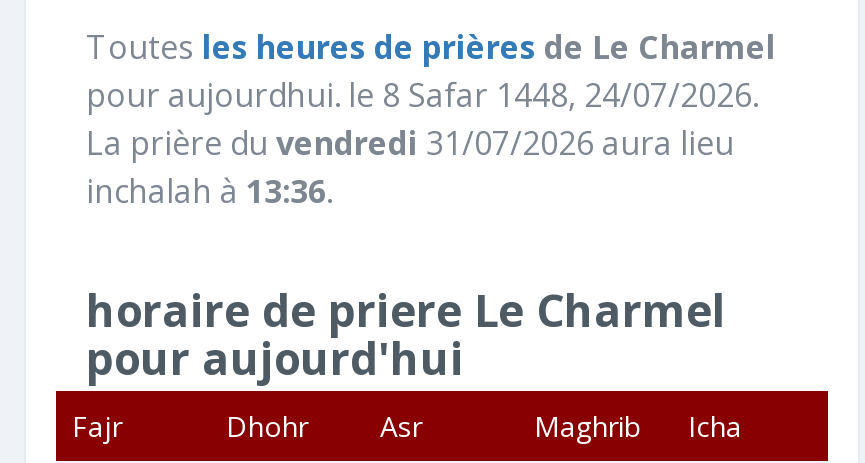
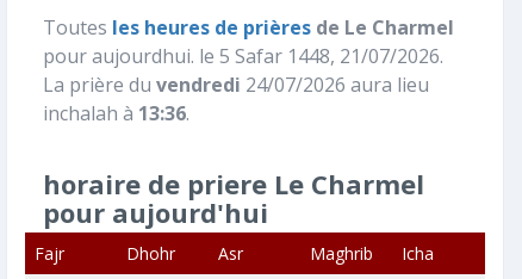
[86,73,758,117] pour aujourdhui. le 8 Safar 1448, 24/07/2026. -> [43,43,443,69] pour aujourdhui. le 5 Safar 1448, 21/07/2026.
[86,121,734,165] La prière du vendredi 31/07/2026 aura lieu -> [43,72,429,98] La prière du vendredi 24/07/2026 aura lieu

